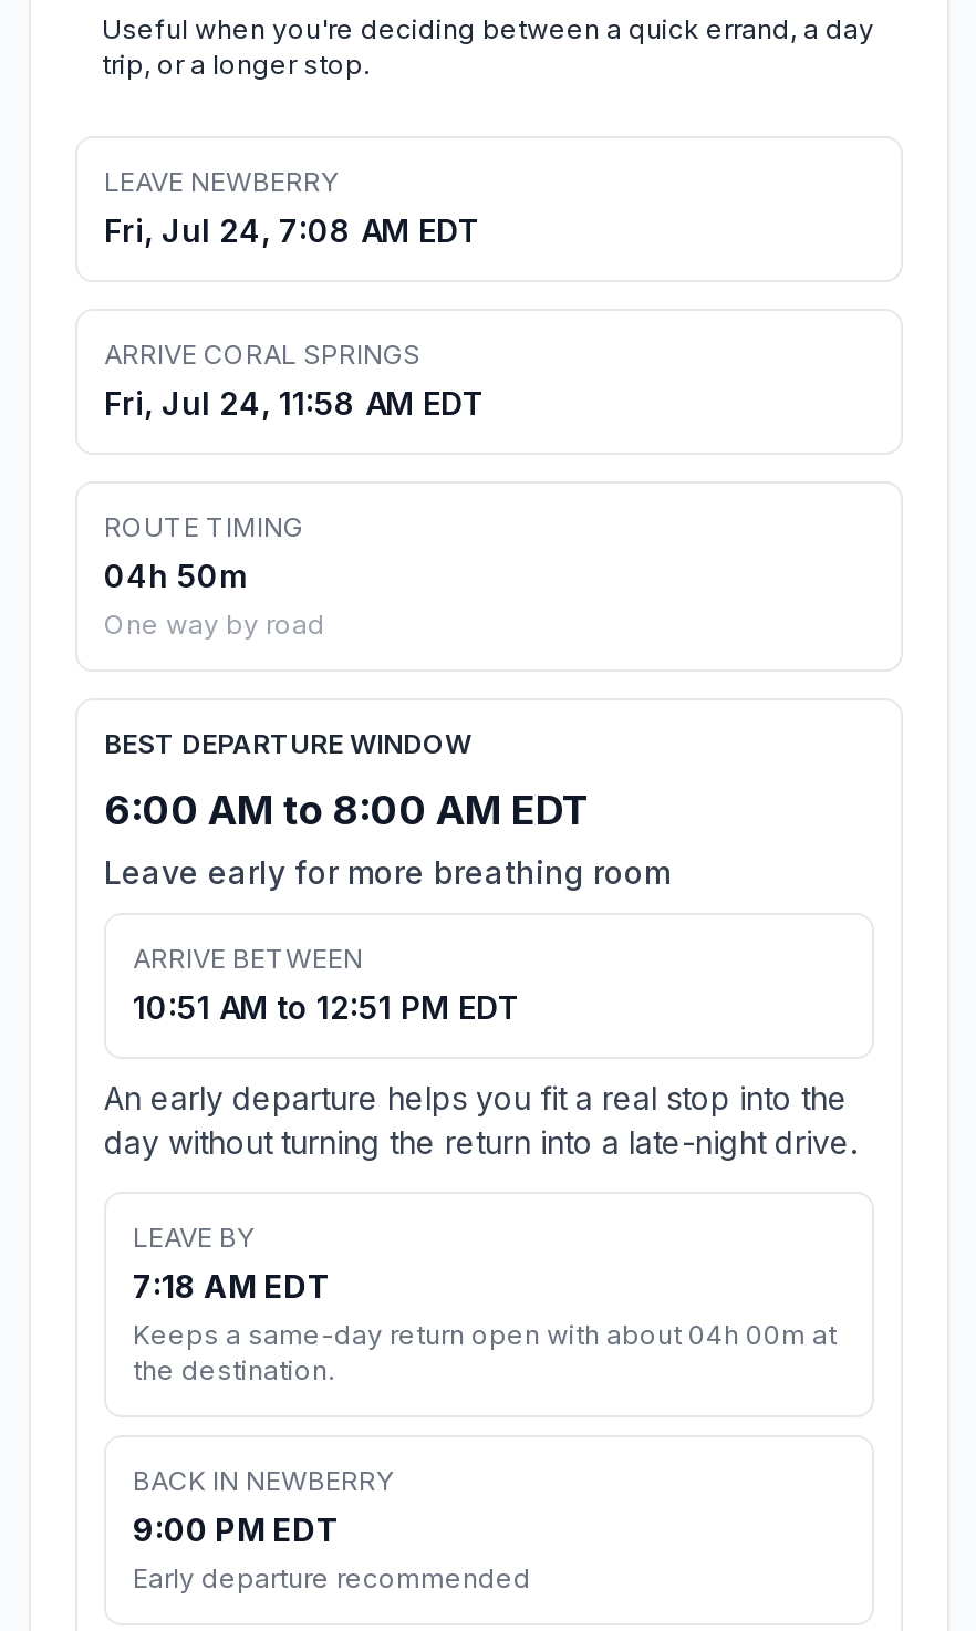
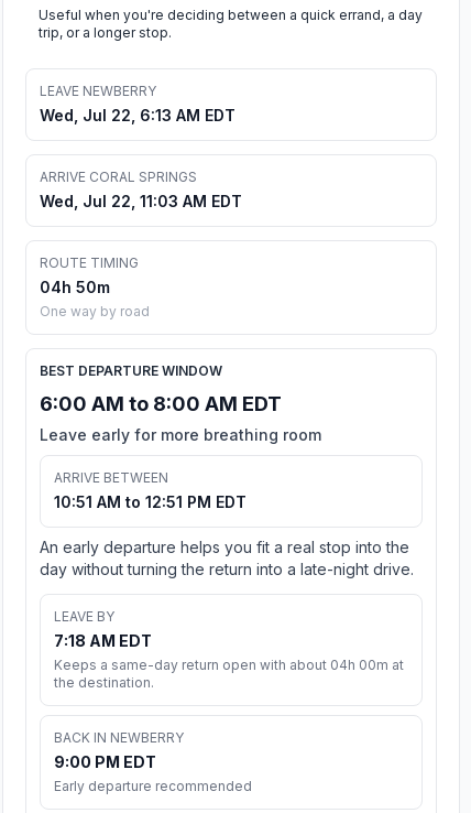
[104,212,480,249] Fri, Jul 24, 7:08 AM EDT -> [40,106,235,125] Wed, Jul 22, 6:13 AM EDT
[104,384,485,422] Fri, Jul 24, 11:58 AM EDT -> [40,192,242,211] Wed, Jul 22, 11:03 AM EDT

